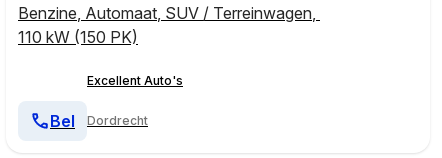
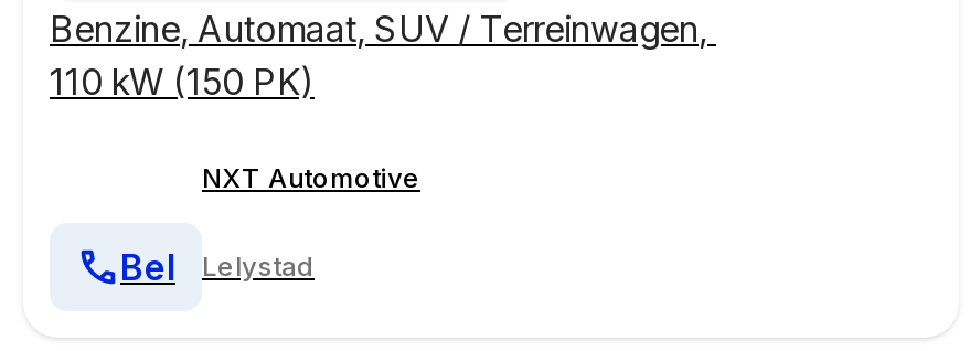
[87,73,183,88] Excellent Auto's -> [202,161,420,194] NXT Automotive
[87,113,148,128] Dordrecht -> [202,250,315,283] Lelystad

